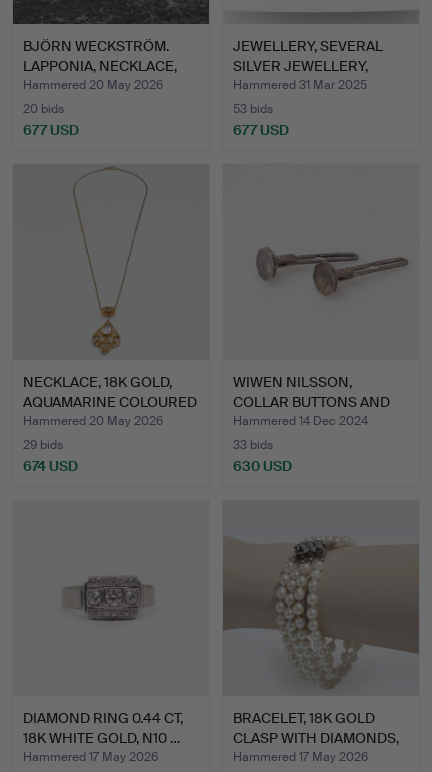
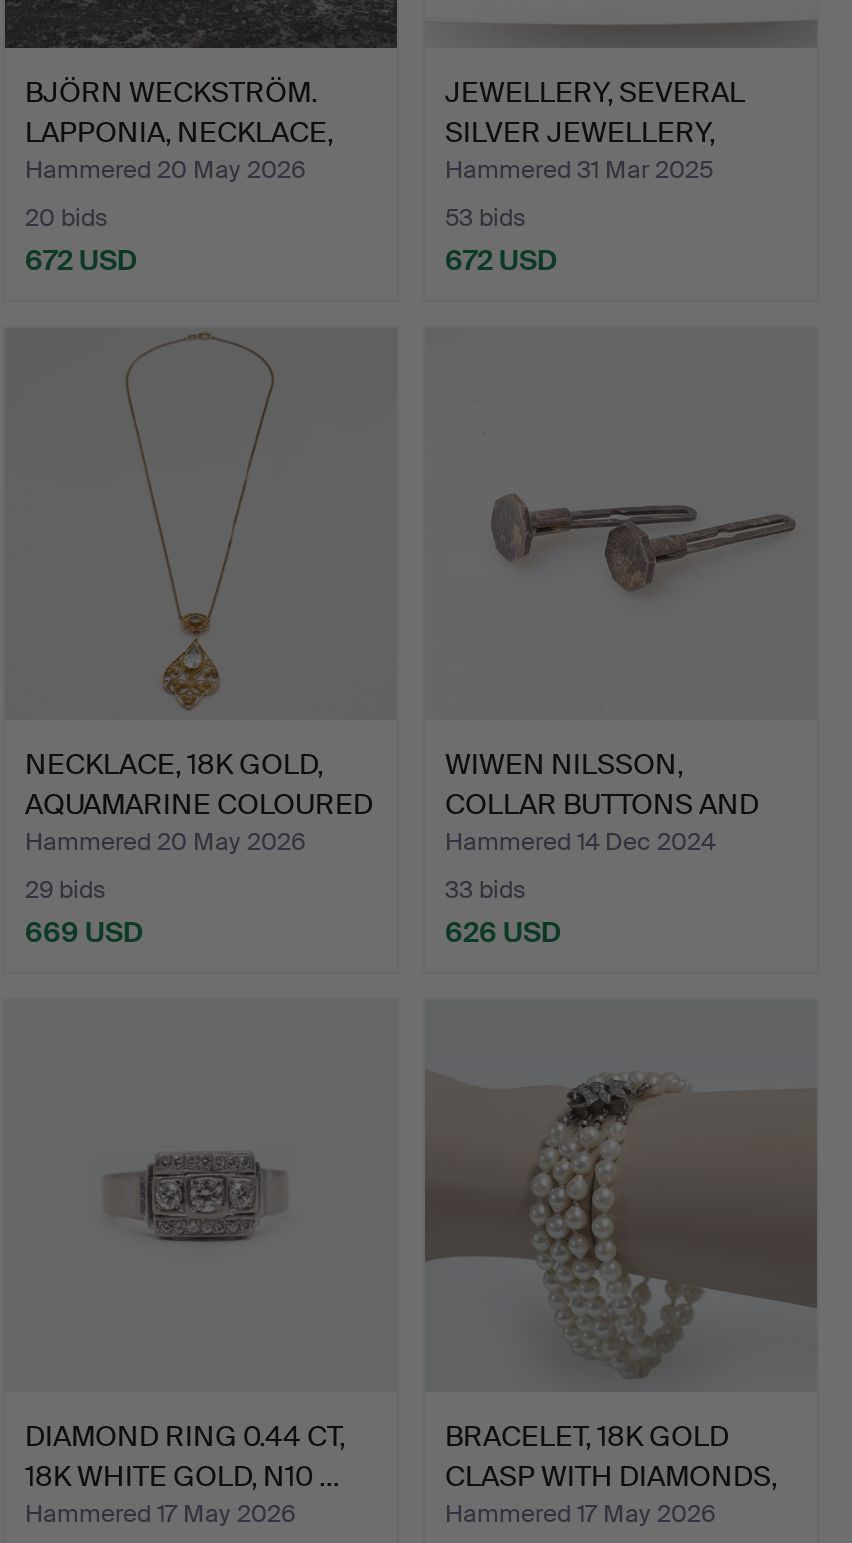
[23,121,79,139] 677 USD -> [25,242,137,278] 672 USD
[233,121,289,139] 677 USD -> [445,242,557,278] 672 USD
[23,457,78,475] 674 USD -> [25,914,143,950] 669 USD
[233,457,292,475] 630 USD -> [445,914,561,950] 626 USD

